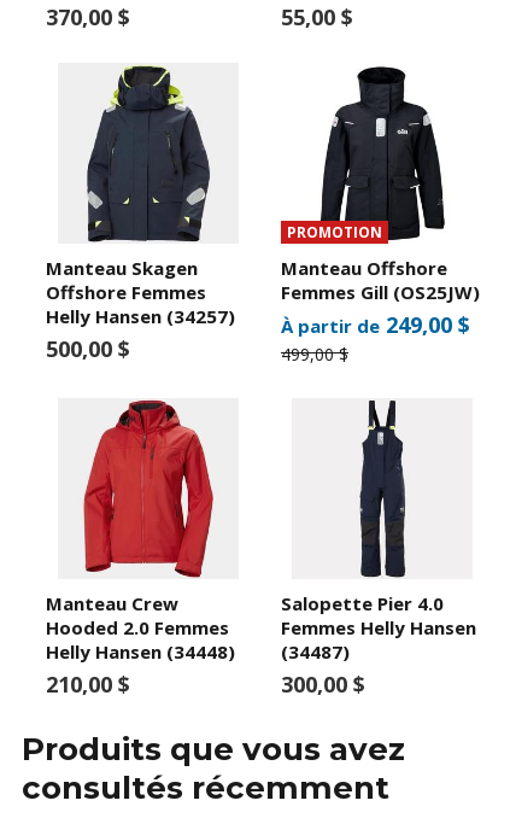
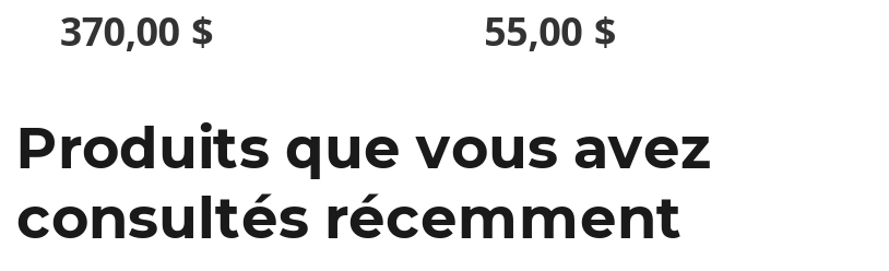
[46,64,236,363] [image] | Manteau Skagen | Offshore Femmes | Helly Hansen (34257) | 500,00 $ -> none
[281,65,479,366] [image] | PROMOTION | Manteau Offshore | Femmes Gill (OS25JW) | À partir de 249,00 $ | 499,00 $ -> none
[46,398,236,699] [image] | Manteau Crew | Hooded 2.0 Femmes | Helly Hansen (34448) | 210,00 $ -> none
[281,399,476,699] [image] | Salopette Pier 4.0 | Femmes Helly Hansen | (34487) | 300,00 $ -> none

